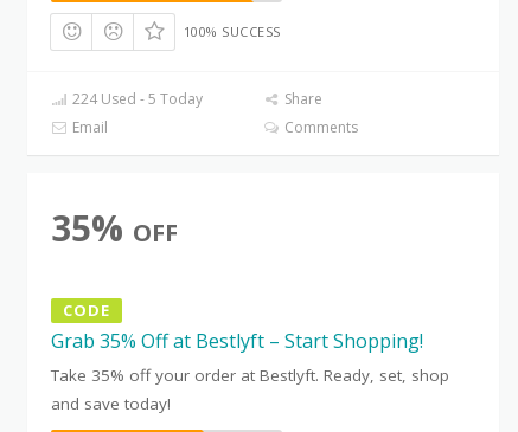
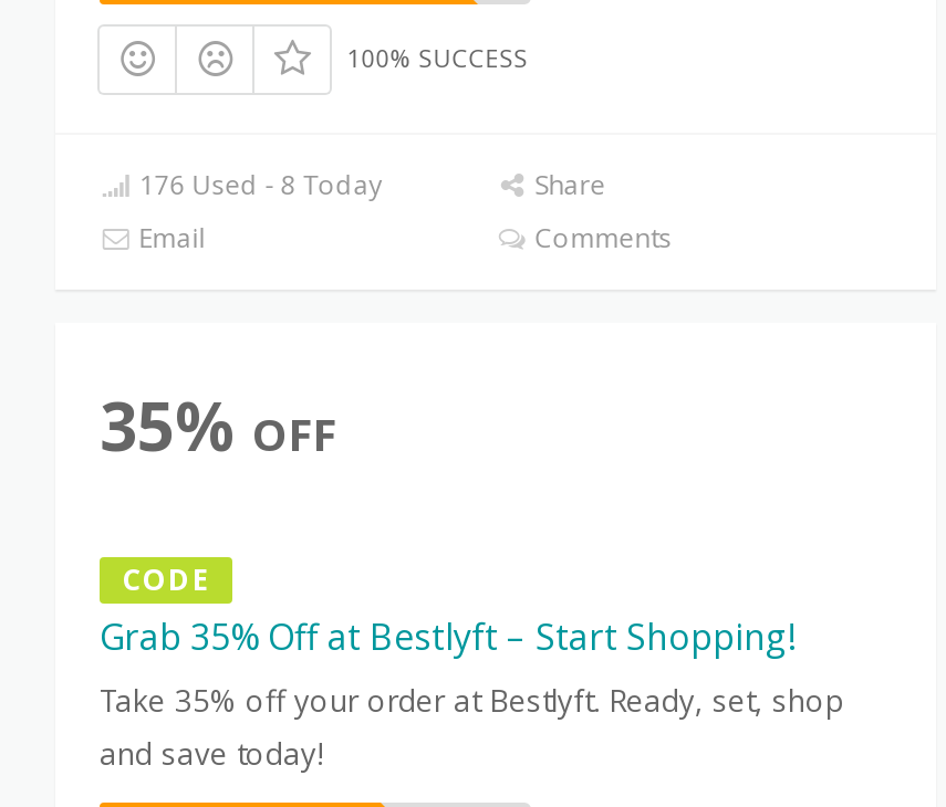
[69,89,202,109] 224 Used - 5 Today -> [132,166,382,203] 176 Used - 8 Today

